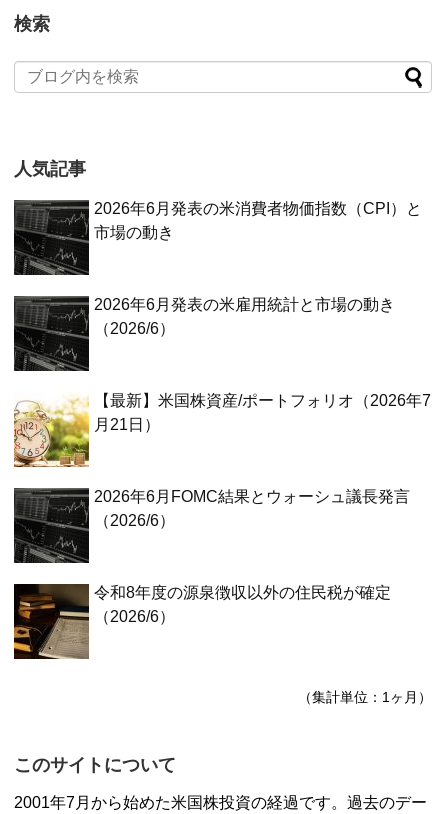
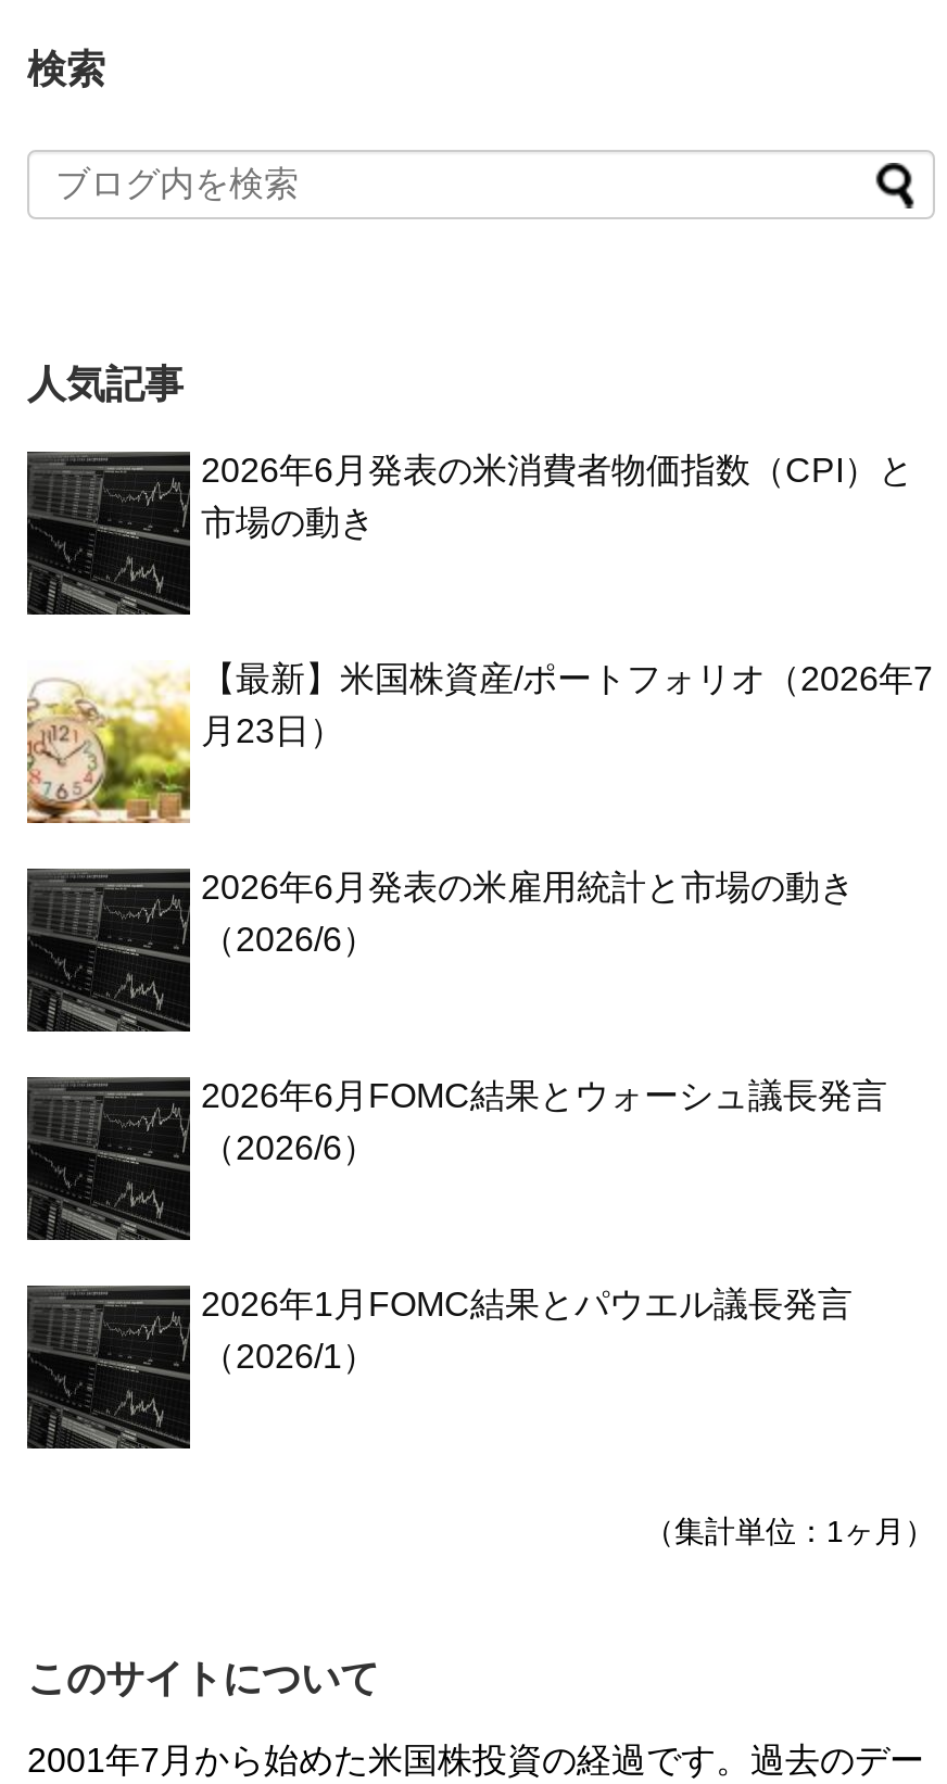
none -> [201,712,344,749] 月23日）
moved [13,296,395,373] -> [25,868,855,1035]: [image] | 2026年6月発表の米雇用統計と市場の動き | （2026/6）
moved [13,392,431,468] -> [25,659,933,826]: [image] | 【最新】米国株資産/ポートフォリオ（2026年7
[94,416,160,433] 月21日） -> none
[13,584,391,660] [image] | 令和8年度の源泉徴収以外の住民税が確定 | （2026/6） -> [25,1285,853,1452] [image] | 2026年1月FOMC結果とパウエル議長発言 | （2026/1）

